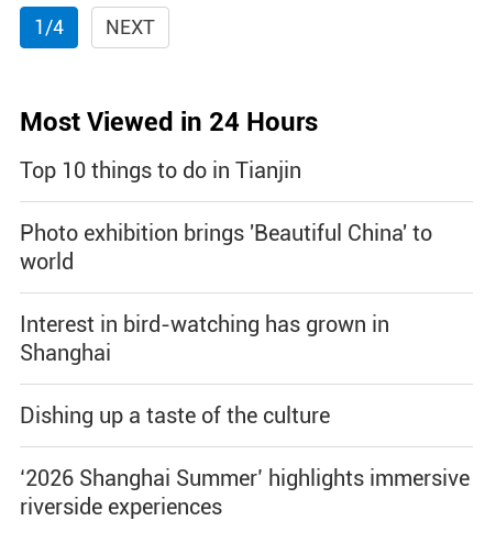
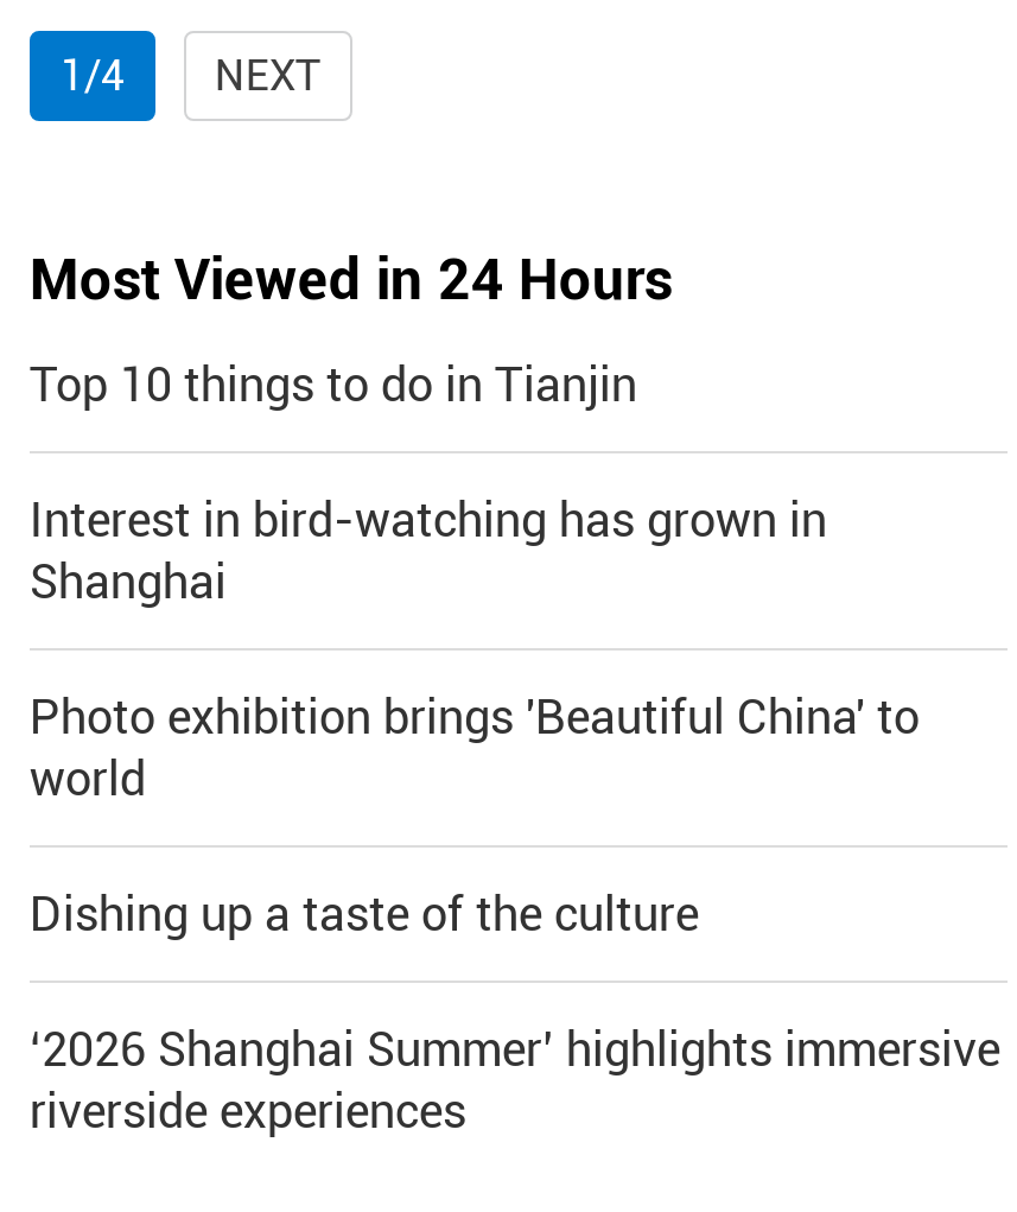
moved [20,220,432,275] -> [29,689,919,807]: Photo exhibition brings 'Beautiful China' to | world
moved [20,311,389,366] -> [29,491,827,610]: Interest in bird-watching has grown in | Shanghai

